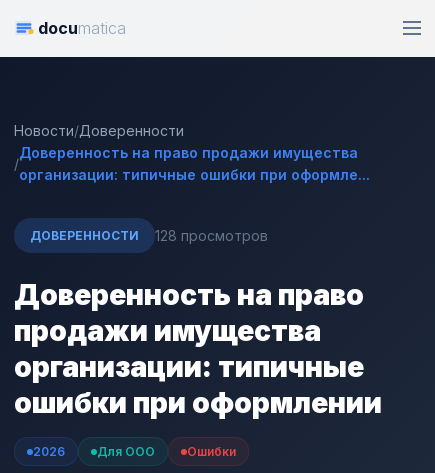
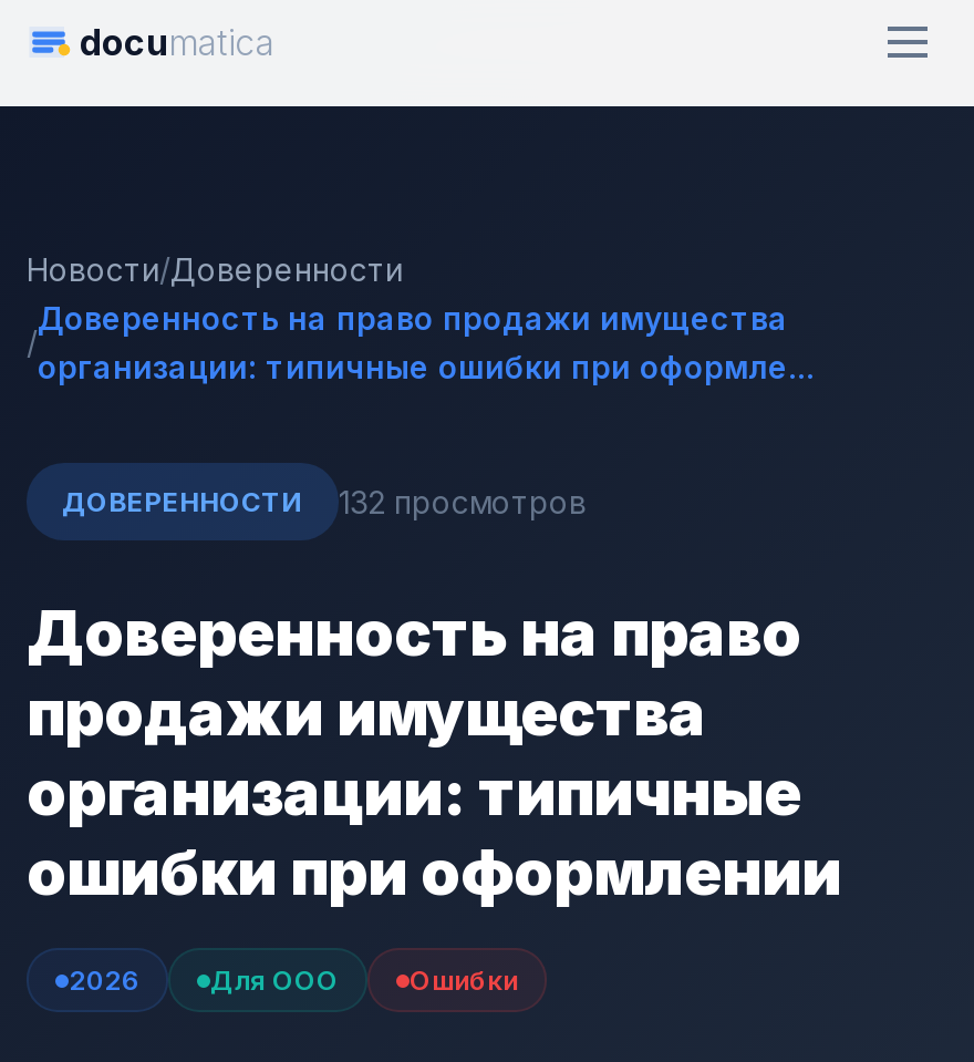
[30,226,268,243] ДОВЕРЕННОСТИ 128 просмотров -> [62,482,587,519] ДОВЕРЕННОСТИ 132 просмотров

